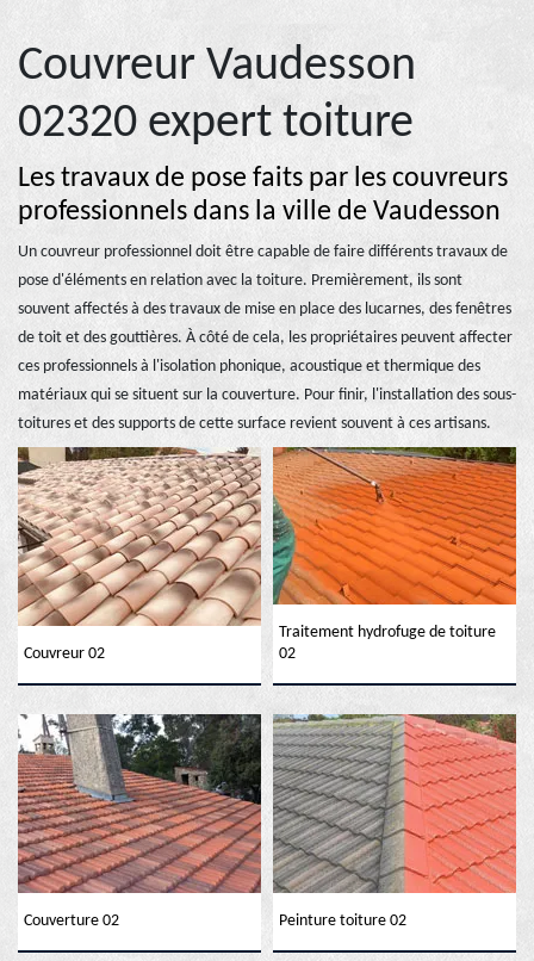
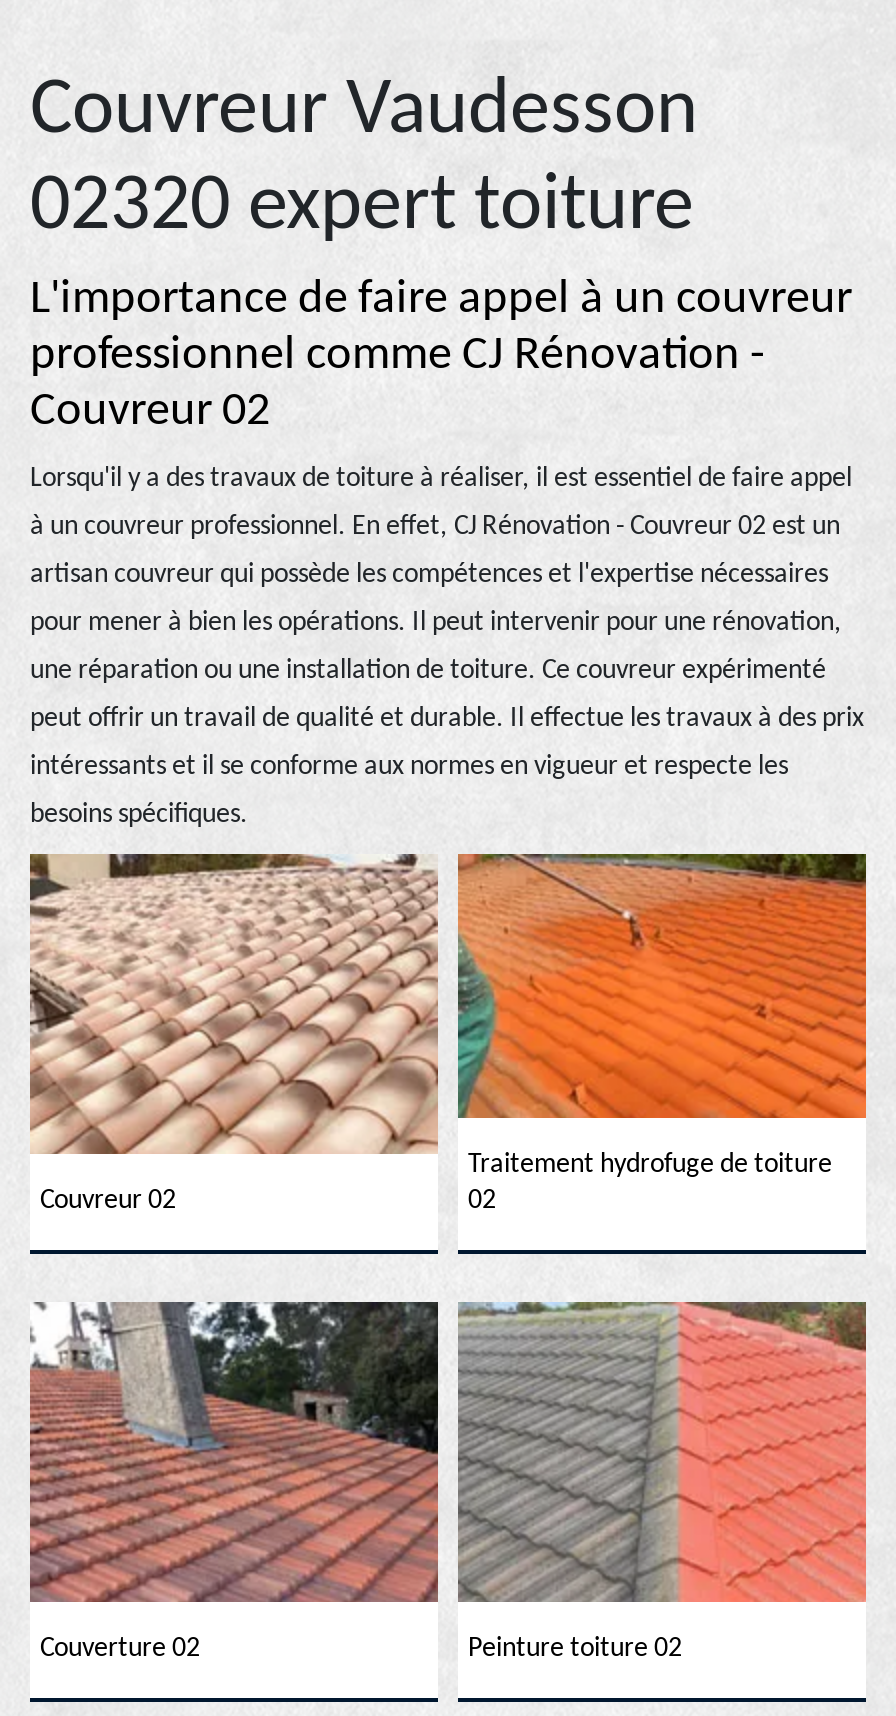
[18,165,516,433] Les travaux de pose faits par les couvreurs | professionnels dans la ville de Vaudesson | Un couvreur professionnel doit être capable de faire différents travaux de | pose d'éléments en relation avec la toiture. Premièrement, ils sont | souvent affectés à des travaux de mise en place des lucarnes, des fenêtres | de toit et des gouttières. À côté de cela, les propriétaires peuvent affecter | ces professionnels à l'isolation phonique, acoustique et thermique des | matériaux qui se situent sur la couverture. Pour finir, l'installation des sous- | toitures et des supports de cette surface revient souvent à ces artisans. -> [30,276,864,830] L'importance de faire appel à un couvreur | professionnel comme CJ Rénovation - | Couvreur 02 | Lorsqu'il y a des travaux de toiture à réaliser, il est essentiel de faire appel | à un couvreur professionnel. En effet, CJ Rénovation - Couvreur 02 est un | artisan couvreur qui possède les compétences et l'expertise nécessaires | pour mener à bien les opérations. Il peut intervenir pour une rénovation, | une réparation ou une installation de toiture. Ce couvreur expérimenté | peut offrir un travail de qualité et durable. Il effectue les travaux à des prix | intéressants et il se conforme aux normes en vigueur et respecte les | besoins spécifiques.

